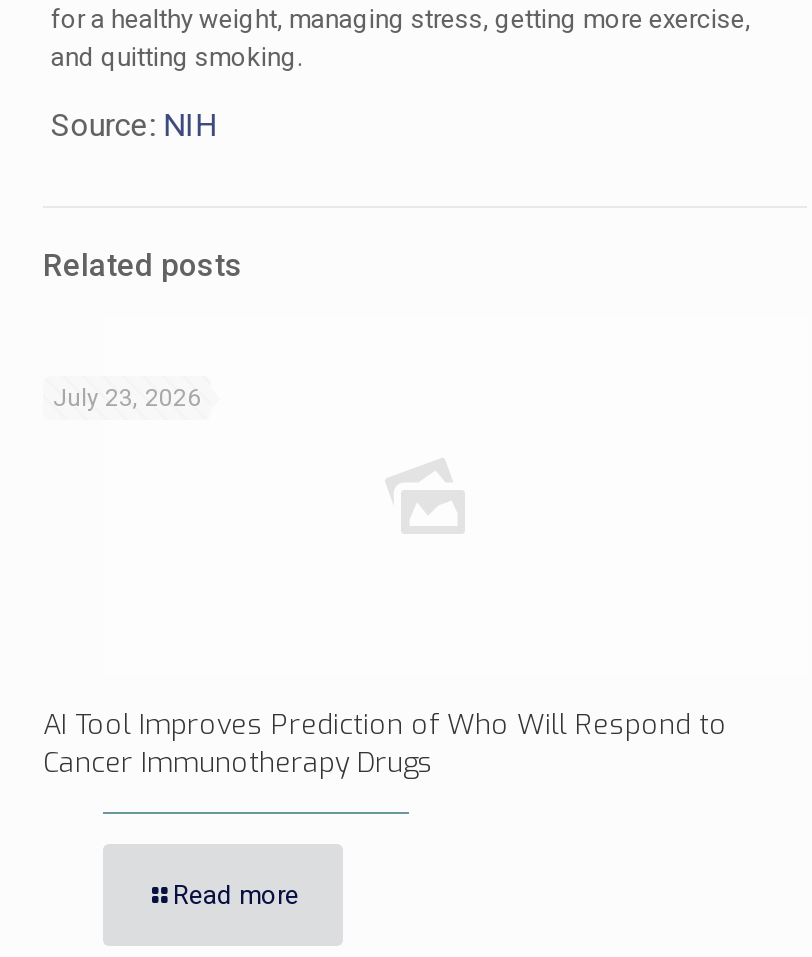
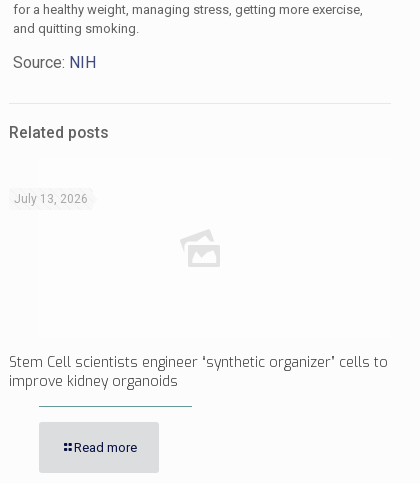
[53,384,201,412] July 23, 2026 -> [14,192,88,206] July 13, 2026
[43,706,727,782] AI Tool Improves Prediction of Who Will Respond to | Cancer Immunotherapy Drugs -> [9,353,388,391] Stem Cell scientists engineer “synthetic organizer” cells to | improve kidney organoids

